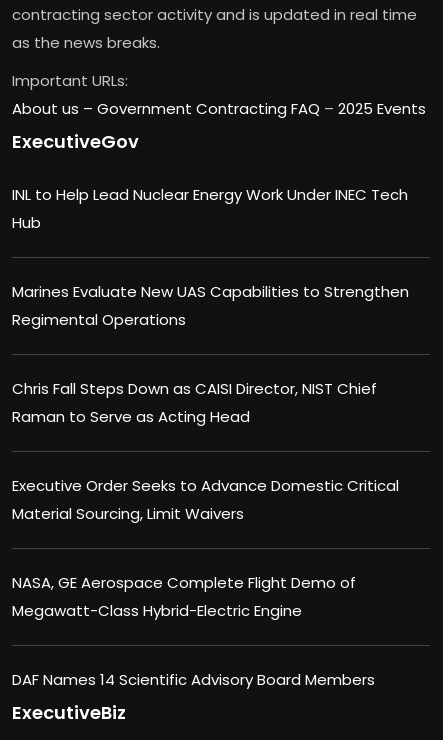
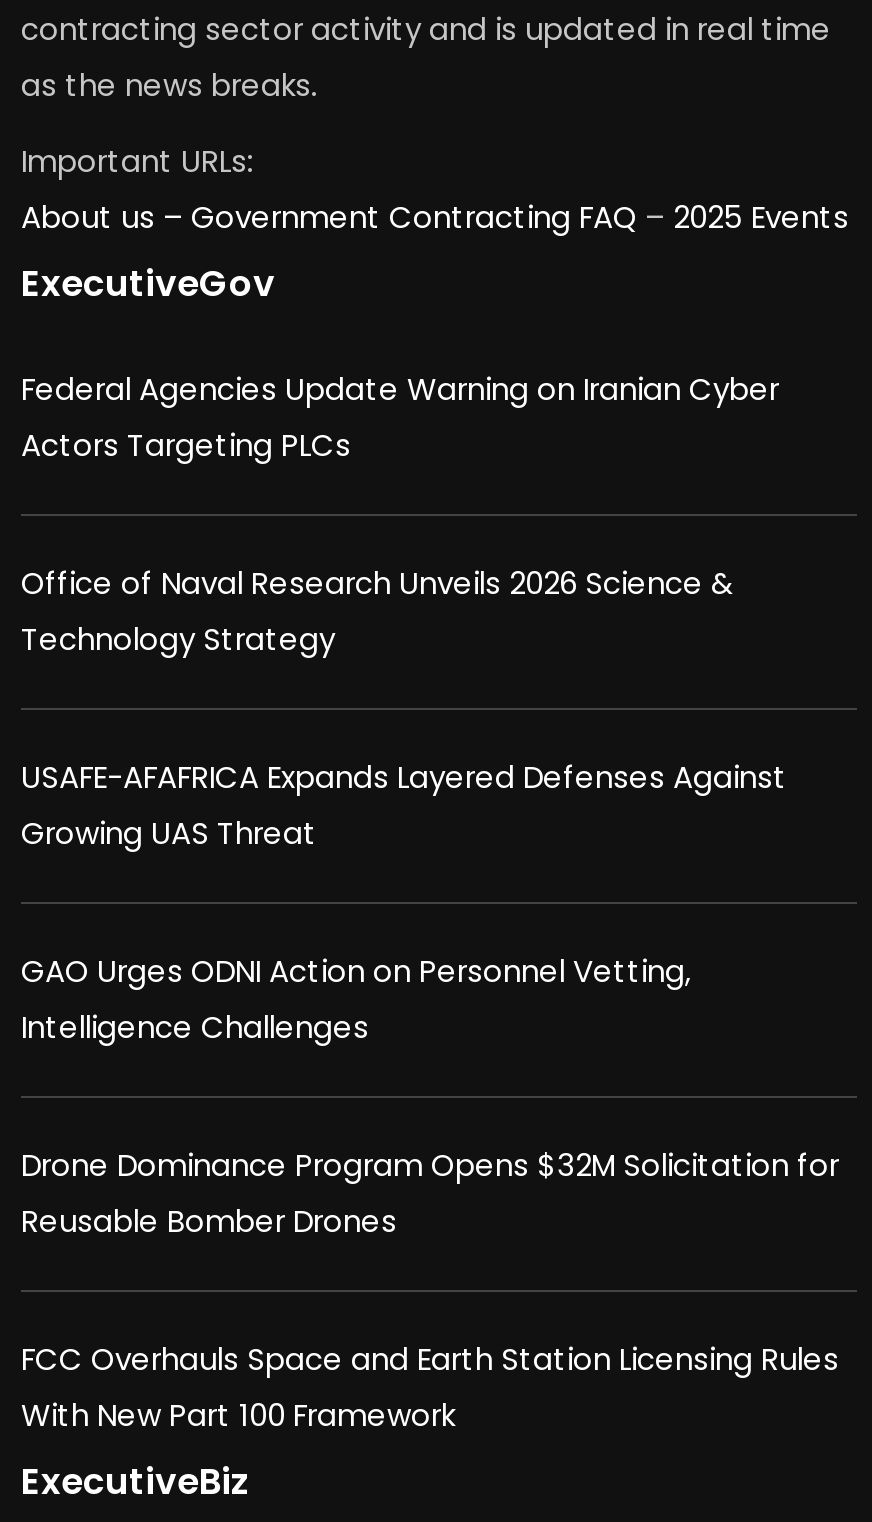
[12,184,408,233] INL to Help Lead Nuclear Energy Work Under INEC Tech | Hub -> [21,368,779,466] Federal Agencies Update Warning on Iranian Cyber | Actors Targeting PLCs
[12,281,409,330] Marines Evaluate New UAS Capabilities to Strengthen | Regimental Operations -> [21,562,733,660] Office of Naval Research Unveils 2026 Science & | Technology Strategy
[12,378,377,427] Chris Fall Steps Down as CAISI Director, NIST Chief | Raman to Serve as Acting Head -> [21,756,787,854] USAFE-AFAFRICA Expands Layered Defenses Against | Growing UAS Threat
[12,475,399,524] Executive Order Seeks to Advance Domestic Critical | Material Sourcing, Limit Waivers -> [21,950,691,1048] GAO Urges ODNI Action on Personnel Vetting, | Intelligence Challenges
[12,572,356,621] NASA, GE Aerospace Complete Flight Demo of | Megawatt-Class Hybrid-Electric Engine -> [21,1144,839,1242] Drone Dominance Program Opens $32M Solicitation for | Reusable Bomber Drones
[12,669,375,690] DAF Names 14 Scientific Advisory Board Members -> [21,1338,839,1436] FCC Overhauls Space and Earth Station Licensing Rules | With New Part 100 Framework

